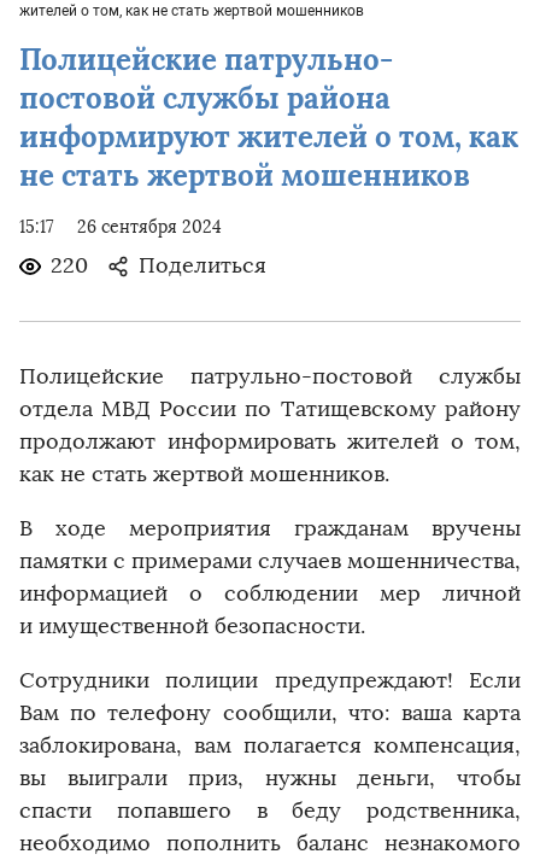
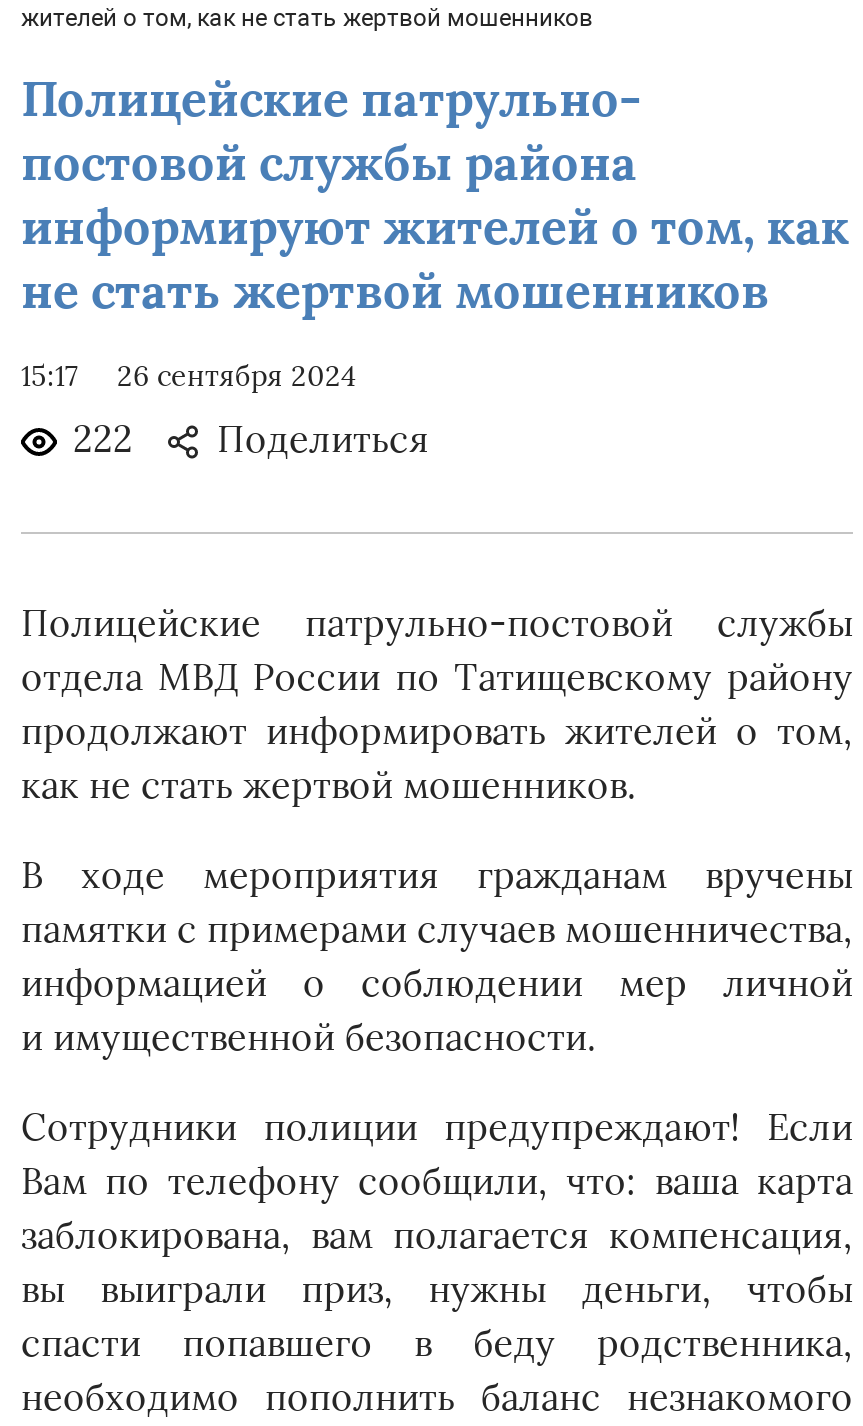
[51,252,266,279] 220 Поделиться -> [73,418,429,462] 222 Поделиться

